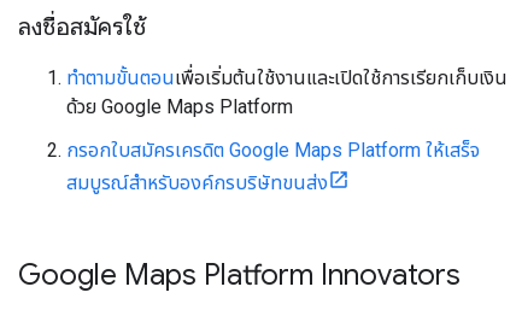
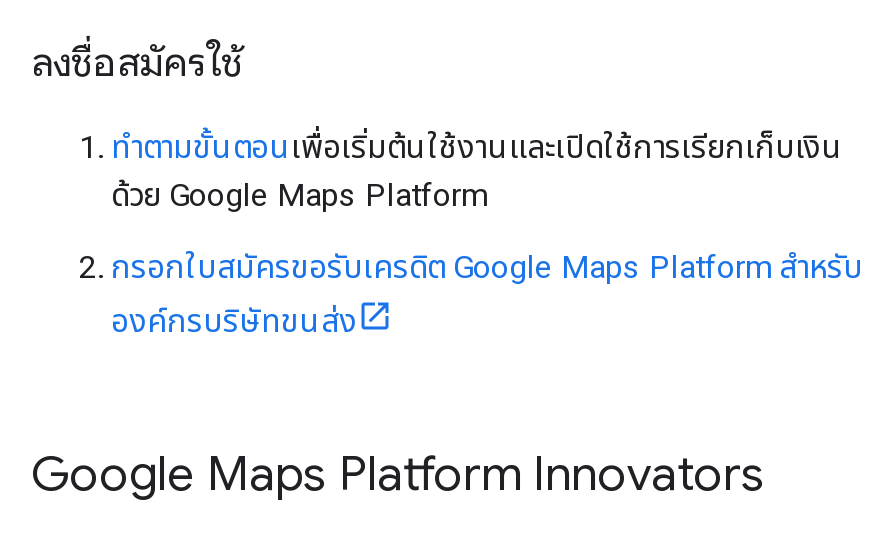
[66,139,480,194] กรอกใบสมัครเครดิต Google Maps Platform ให้เสร็จ | สมบูรณ์สำหรับองค์กรบริษัทขนส่ง -> [111,248,863,340] กรอกใบสมัครขอรับเครดิต Google Maps Platform สำหรับ | องค์กรบริษัทขนส่ง

